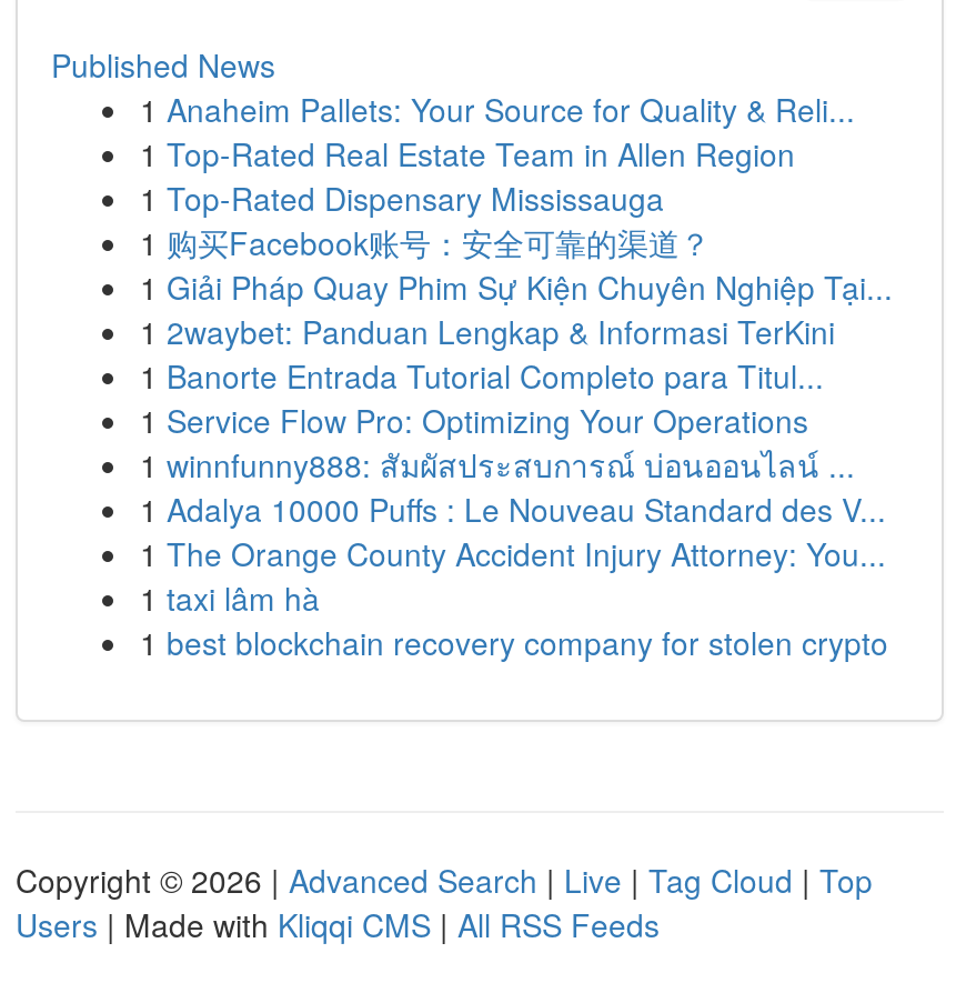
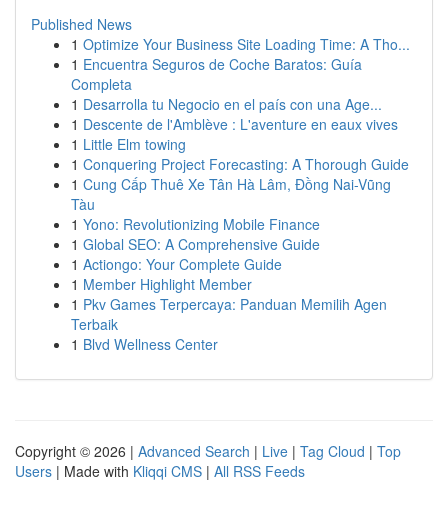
[140,87,893,664] 1 Anaheim Pallets: Your Source for Quality & Reli... | 1 Top-Rated Real Estate Team in Allen Region | 1 Top-Rated Dispensary Mississauga | 1 购买Facebook账号：安全可靠的渠道？ | 1 Giải Pháp Quay Phim Sự Kiện Chuyên Nghiệp Tại... | 1 2waybet: Panduan Lengkap & Informasi TerKini | 1 Banorte Entrada Tutorial Completo para Titul... | 1 Service Flow Pro: Optimizing Your Operations | 1 winnfunny888: สัมผัสประสบการณ์ บ่อนออนไลน์ ... | 1 Adalya 10000 Puffs : Le Nouveau Standard des V... | 1 The Orange County Accident Injury Attorney: You... | 1 taxi lâm hà | 1 best blockchain recovery company for stolen crypto -> [71,34,410,354] 1 Optimize Your Business Site Loading Time: A Tho... | 1 Encuentra Seguros de Coche Baratos: Guía | Completa | 1 Desarrolla tu Negocio en el país con una Age... | 1 Descente de l'Amblève : L'aventure en eaux vives | 1 Little Elm towing | 1 Conquering Project Forecasting: A Thorough Guide | 1 Cung Cấp Thuê Xe Tân Hà Lâm, Đồng Nai-Vũng | Tàu | 1 Yono: Revolutionizing Mobile Finance | 1 Global SEO: A Comprehensive Guide | 1 Actiongo: Your Complete Guide | 1 Member Highlight Member | 1 Pkv Games Terpercaya: Panduan Memilih Agen | Terbaik | 1 Blvd Wellness Center

